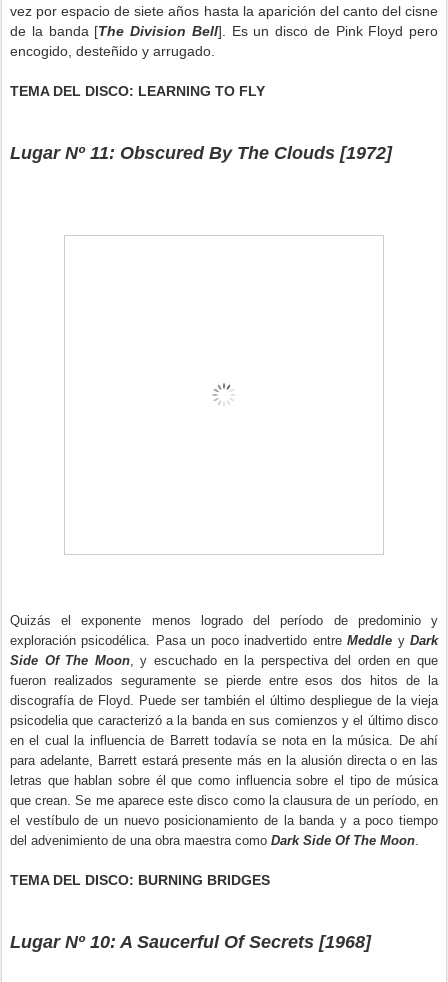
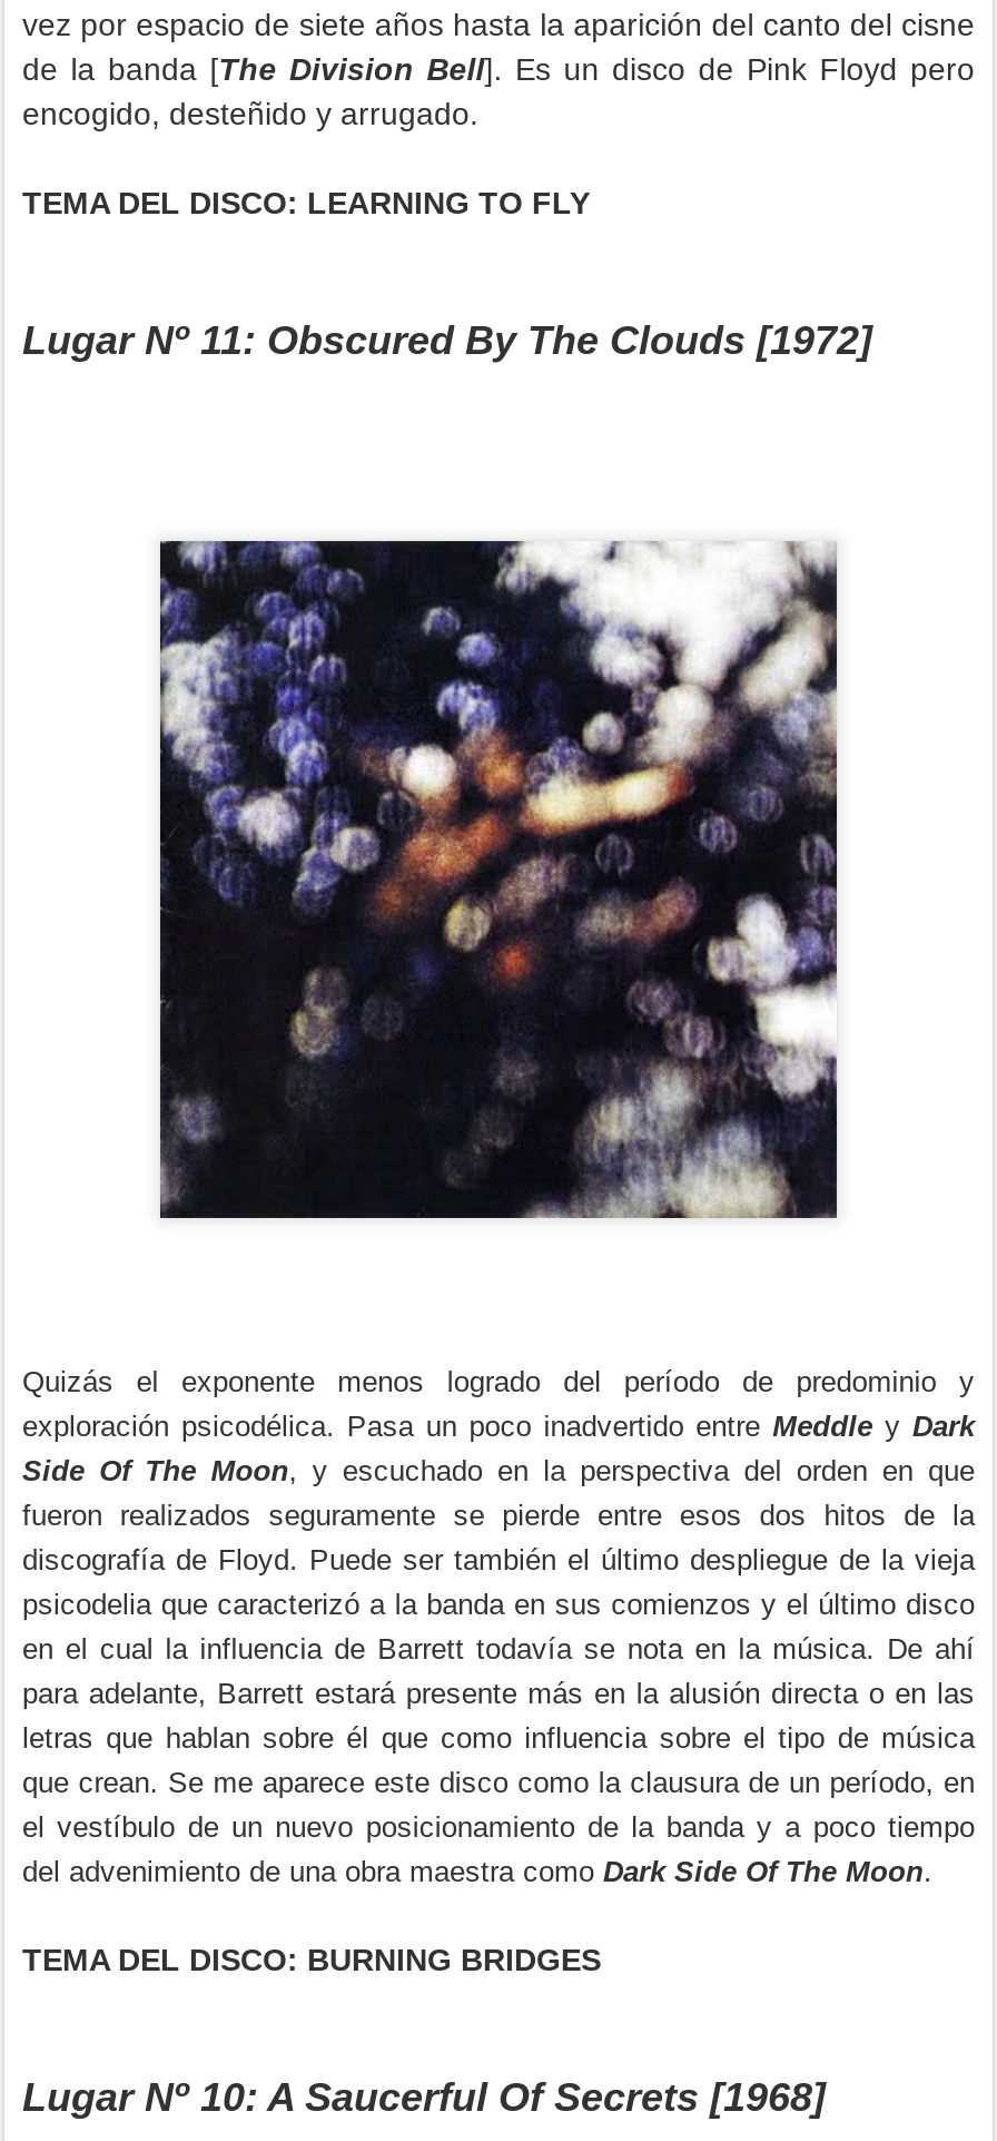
none -> [156,537,841,1222] [image]

